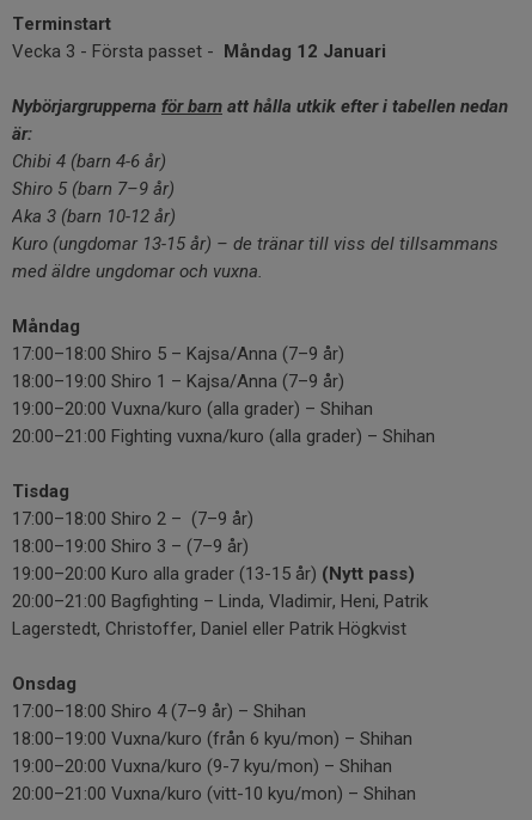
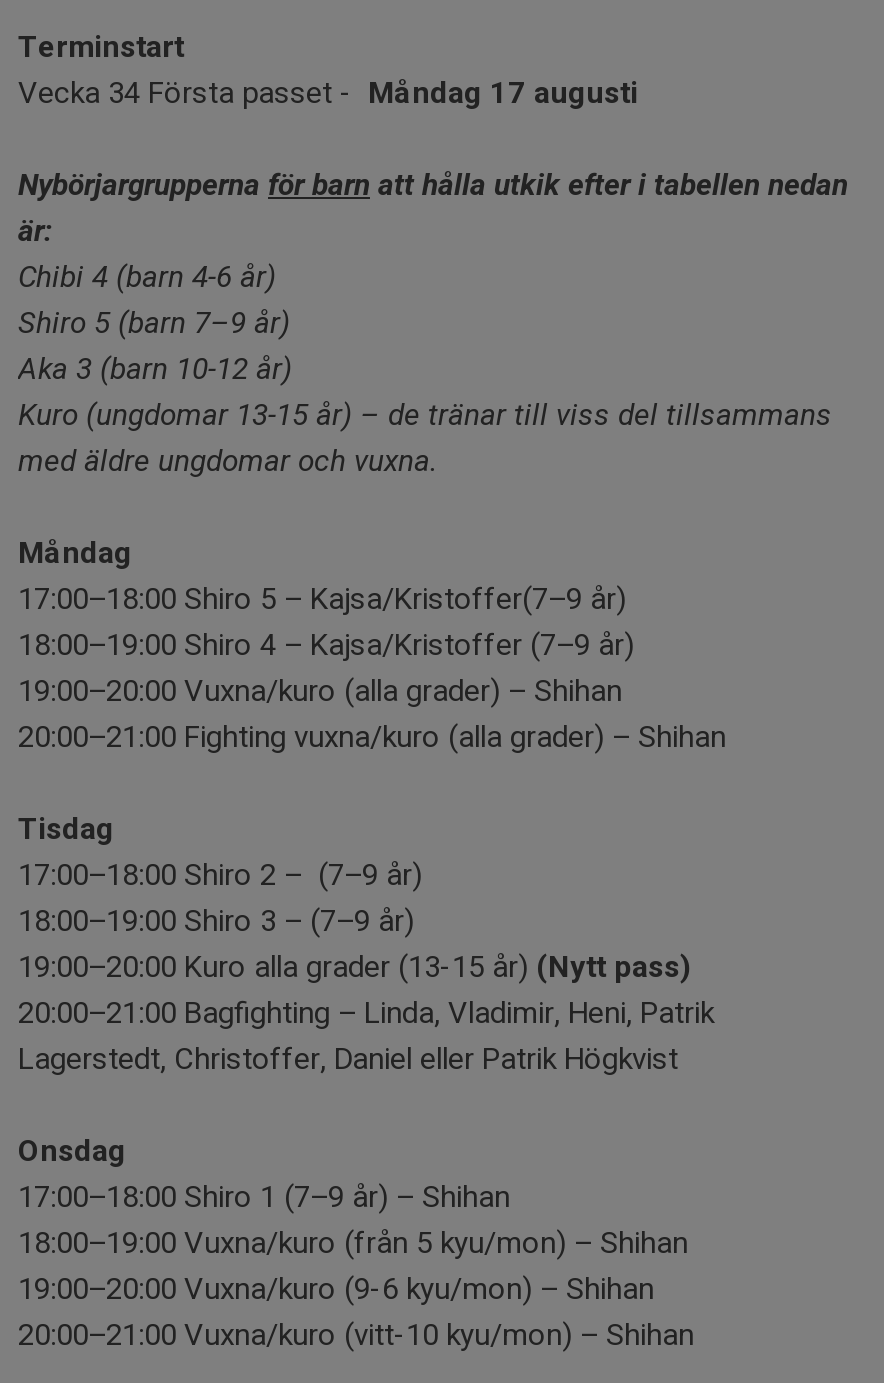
[12,41,386,62] Vecka 3 - Första passet - Måndag 12 Januari -> [18,75,638,111] Vecka 34 Första passet - Måndag 17 augusti
[12,343,344,392] 17:00–18:00 Shiro 5 – Kajsa/Anna (7–9 år) | 18:00–19:00 Shiro 1 – Kajsa/Anna (7–9 år) -> [18,581,634,663] 17:00–18:00 Shiro 5 – Kajsa/Kristoffer(7–9 år) | 18:00–19:00 Shiro 4 – Kajsa/Kristoffer (7–9 år)
[12,700,306,722] 17:00–18:00 Shiro 4 (7–9 år) – Shihan -> [18,1179,510,1215] 17:00–18:00 Shiro 1 (7–9 år) – Shihan
[12,728,412,749] 18:00–19:00 Vuxna/kuro (från 6 kyu/mon) – Shihan -> [18,1225,688,1261] 18:00–19:00 Vuxna/kuro (från 5 kyu/mon) – Shihan
[12,755,392,777] 19:00–20:00 Vuxna/kuro (9-7 kyu/mon) – Shihan -> [18,1271,654,1307] 19:00–20:00 Vuxna/kuro (9-6 kyu/mon) – Shihan

